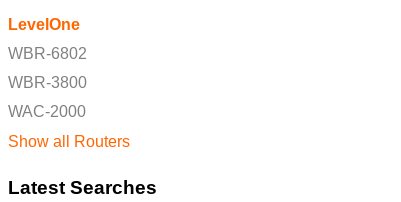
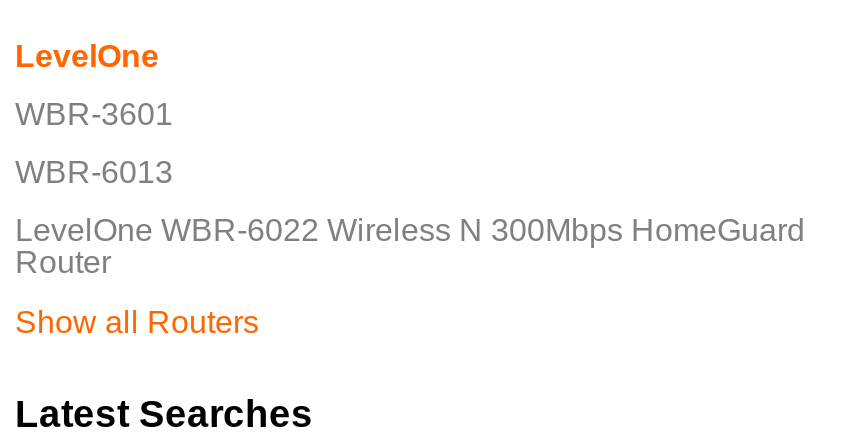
[8,45,87,62] WBR-6802 -> [15,98,173,132] WBR-3601
[8,74,87,91] WBR-3800 -> [15,155,173,189] WBR-6013
[8,103,86,120] WAC-2000 -> [15,213,805,279] LevelOne WBR-6022 Wireless N 300Mbps HomeGuard | Router

